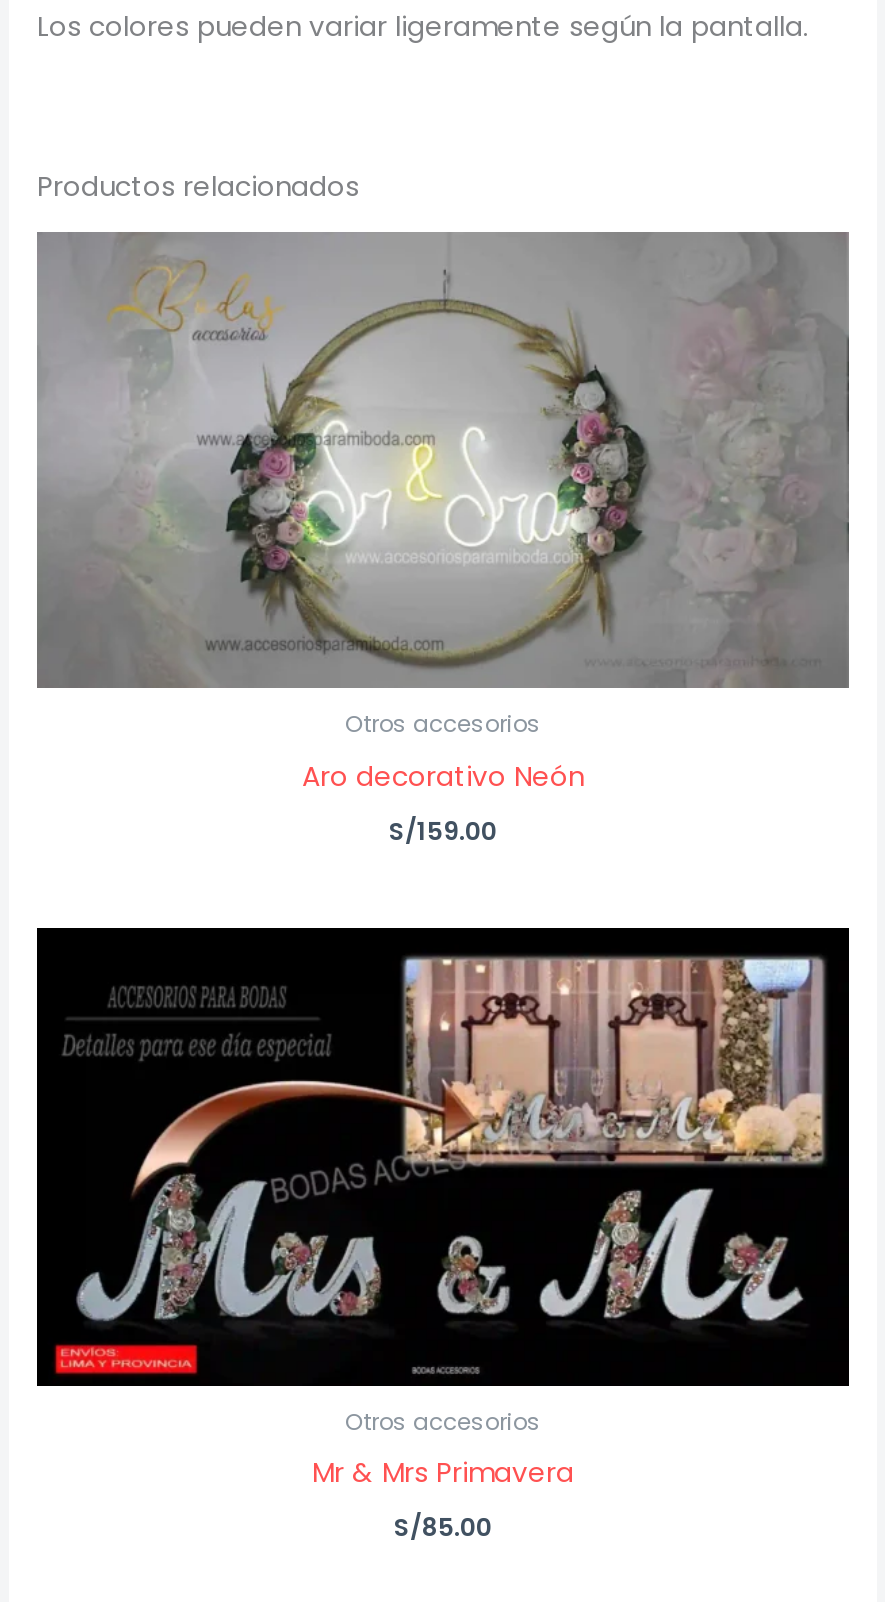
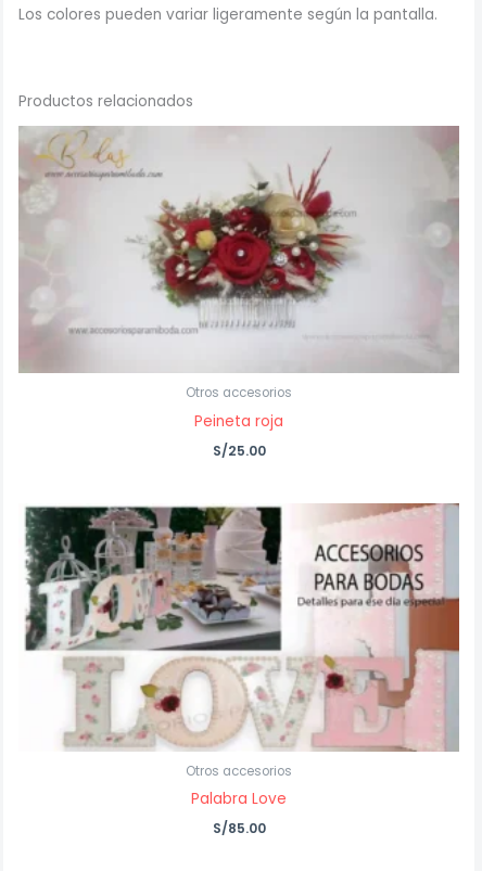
[37,232,849,796] [image] | Aro decorativo Neón -> [18,126,459,432] [image] | Peineta roja
[389,813,497,847] S/159.00 -> [212,441,265,460] S/25.00
[35,926,851,1493] [image] | Mr & Mrs Primavera -> [18,502,460,810] [image] | Palabra Love

